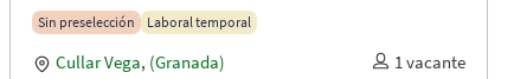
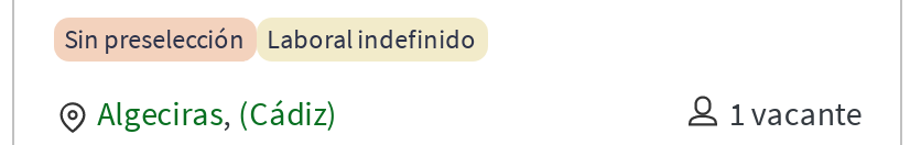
[146,13,251,30] Laboral temporal -> [267,23,476,56] Laboral indefinido
[55,50,225,73] Cullar Vega, (Granada) -> [97,93,337,135] Algeciras, (Cádiz)

